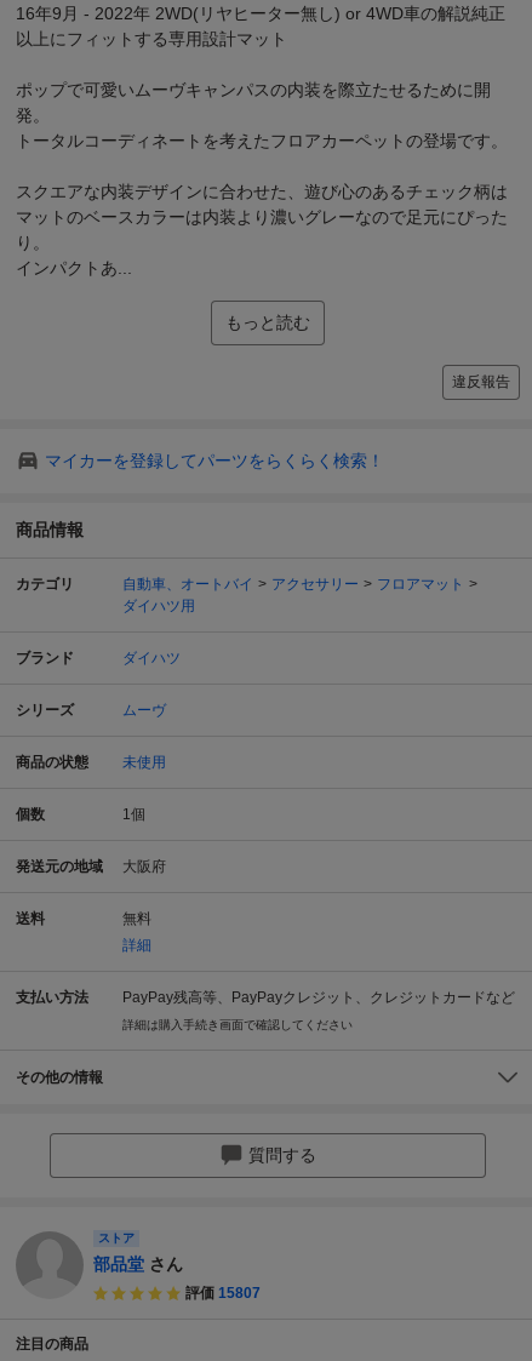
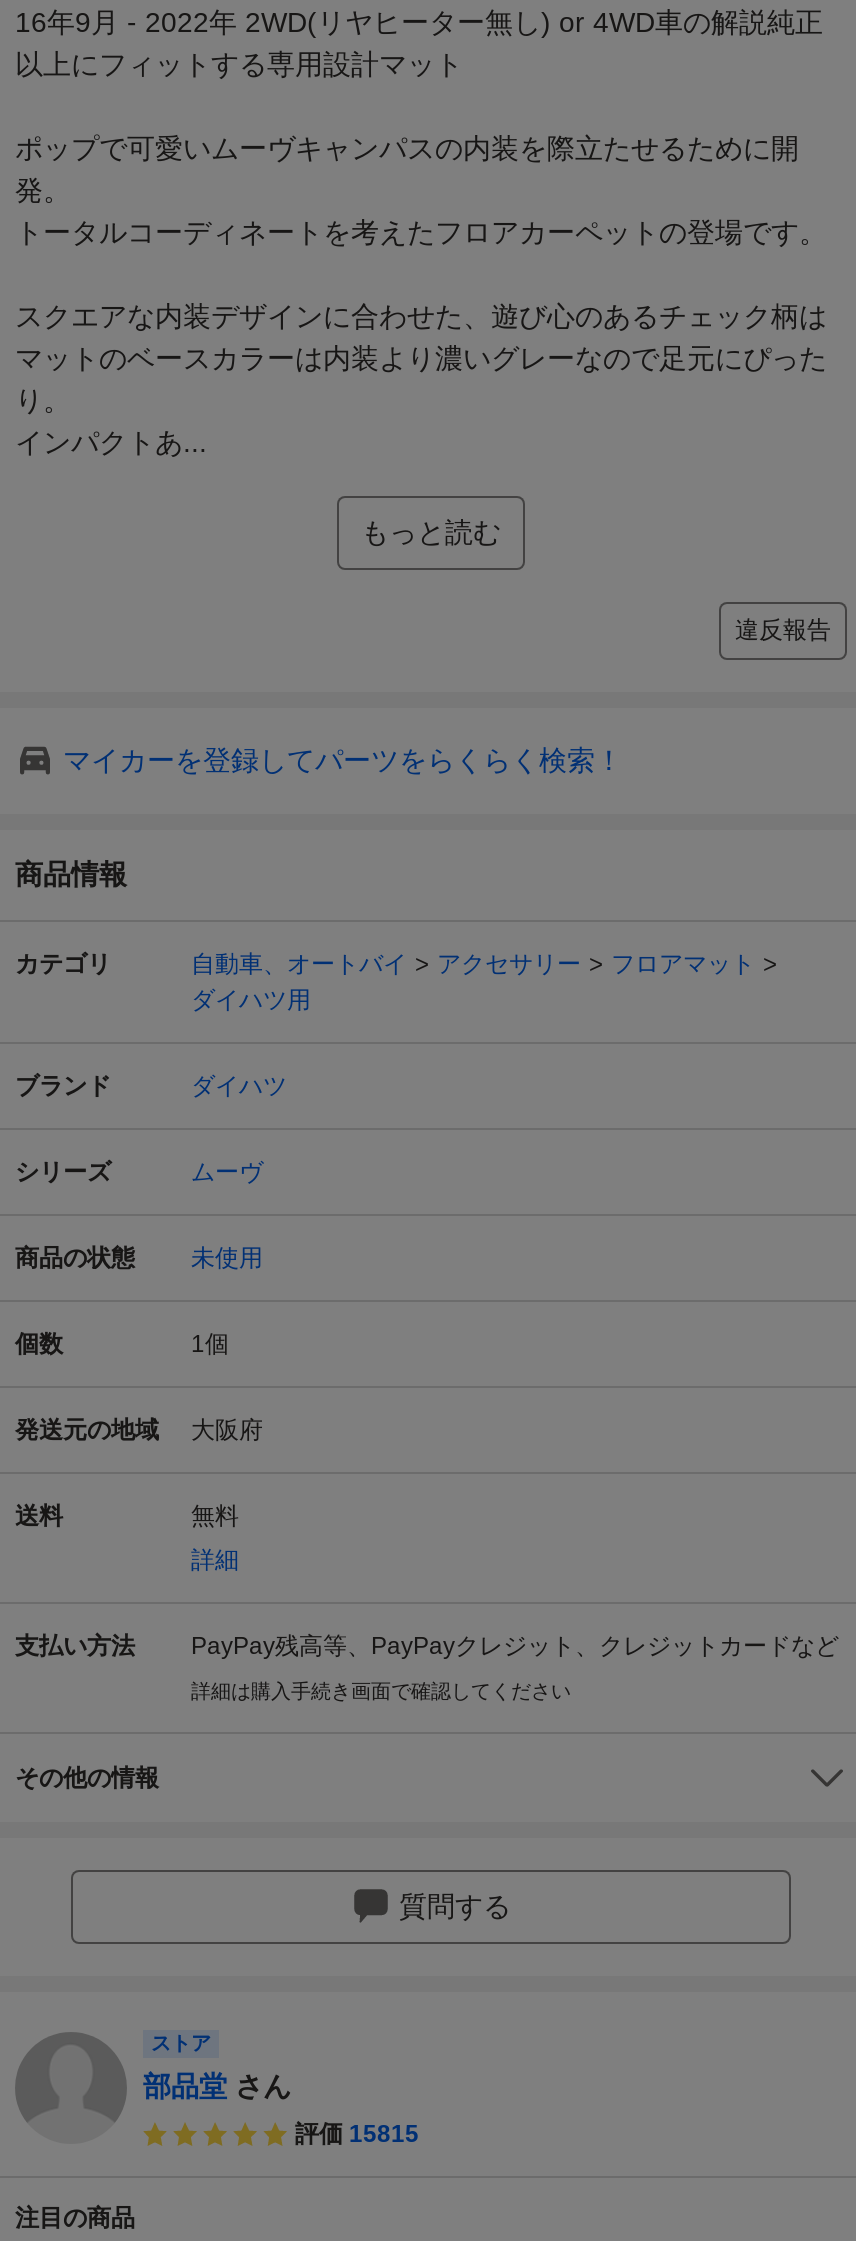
[185,1285,261,1301] 評価 15807 -> [295,2120,419,2148] 評価 15815

